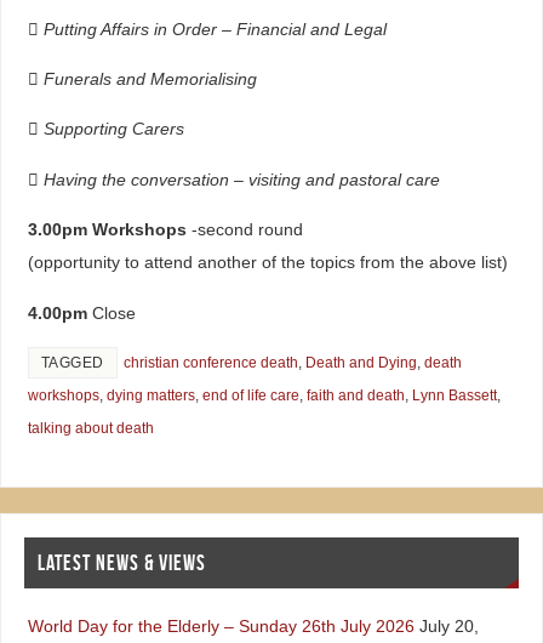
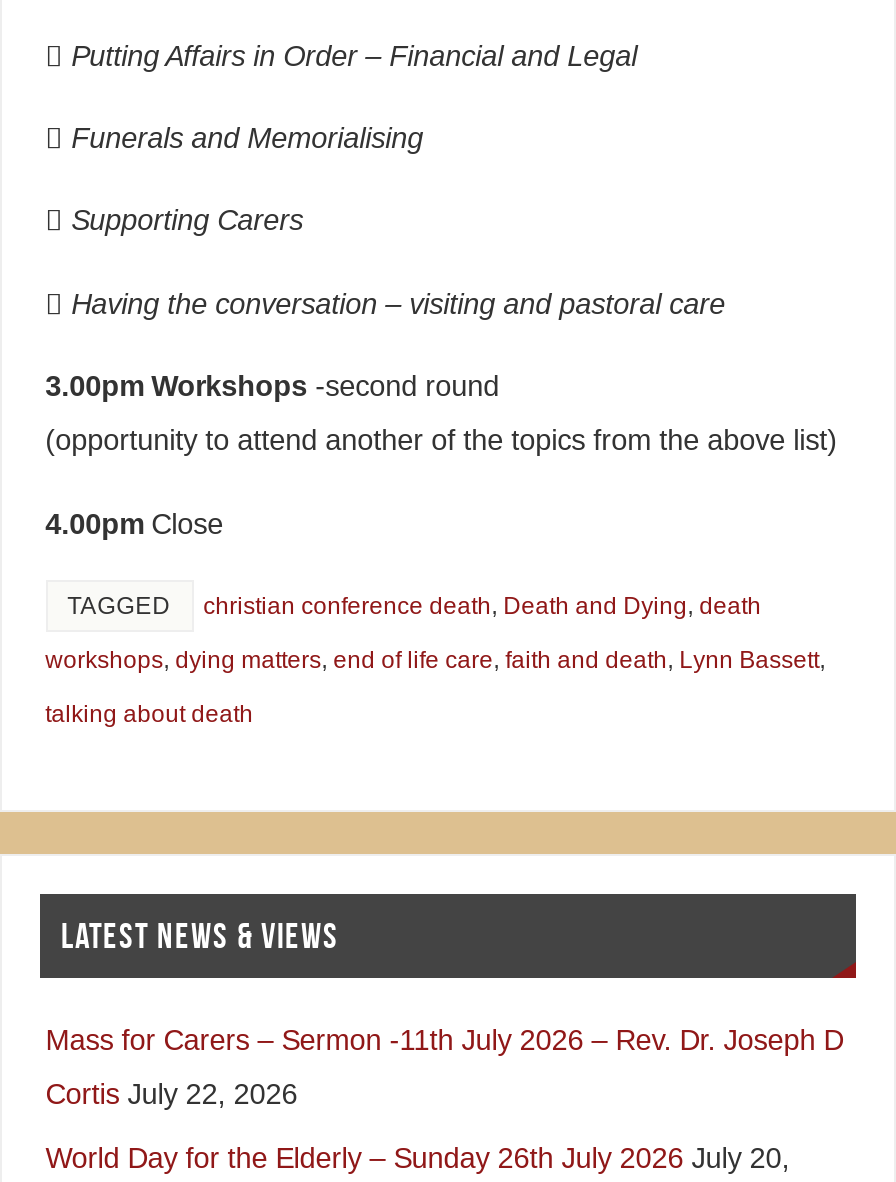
none -> [45,1023,843,1109] Mass for Carers – Sermon -11th July 2026 – Rev. Dr. Joseph D | Cortis July 22, 2026

